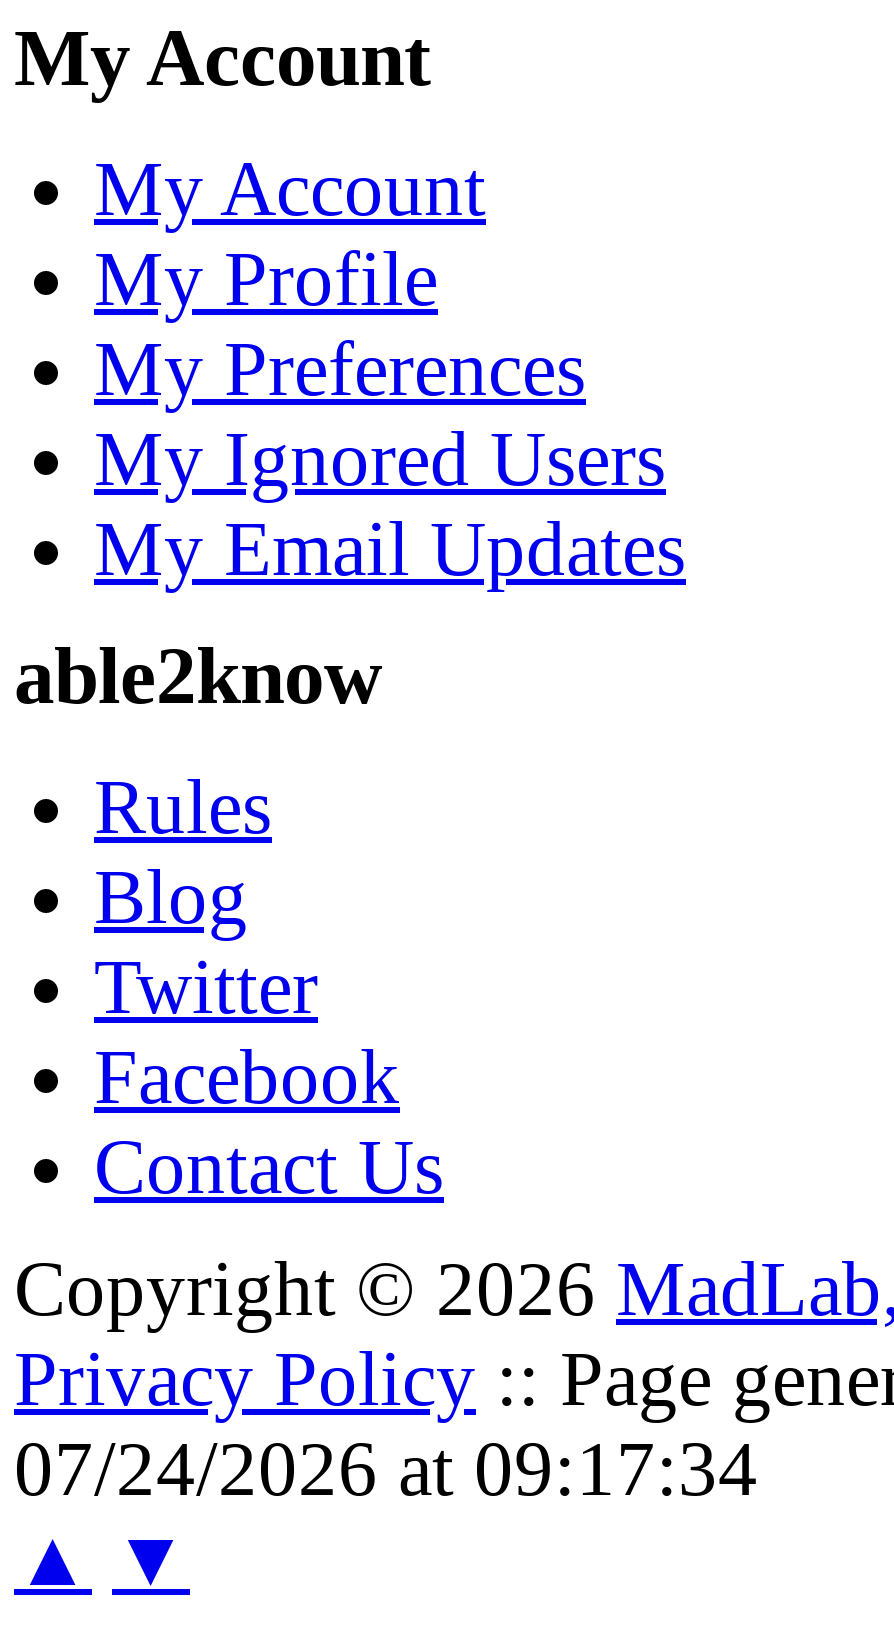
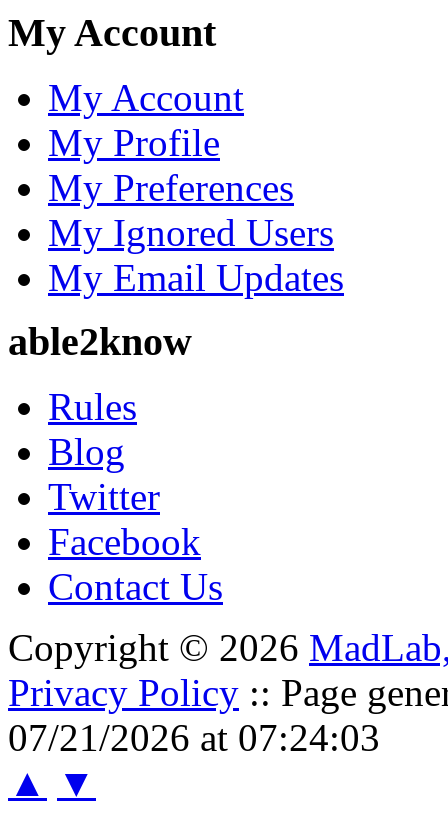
[14,1425,758,1511] 07/24/2026 at 09:17:34 -> [8,716,380,759] 07/21/2026 at 07:24:03

